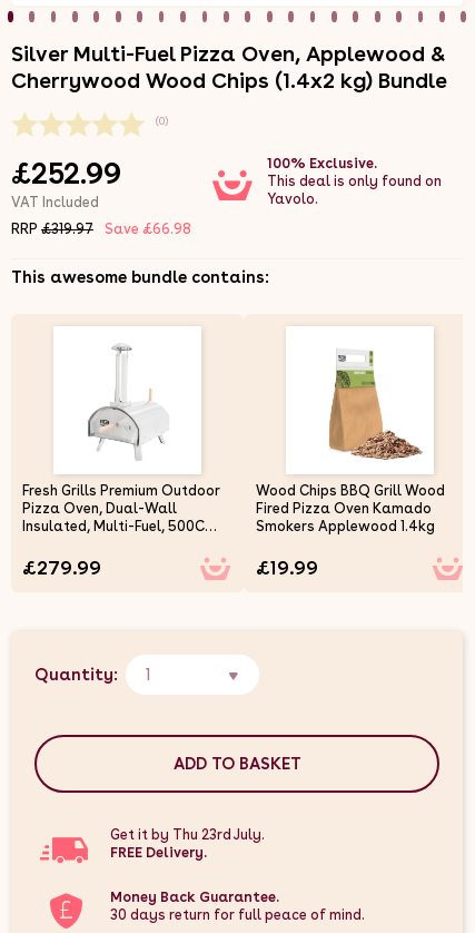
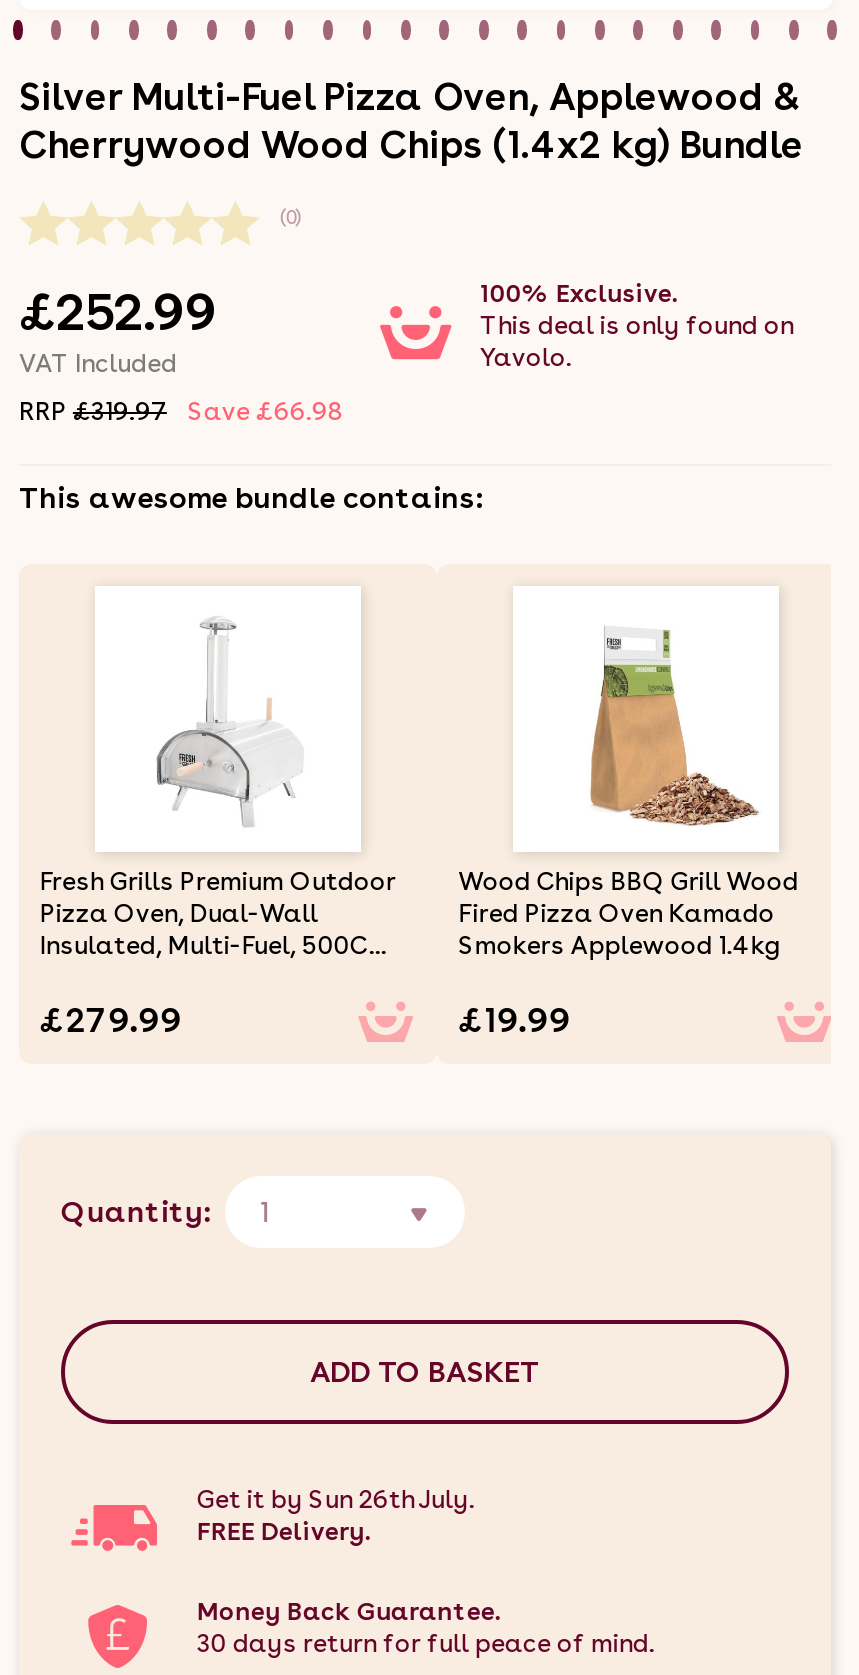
[110,826,265,843] Get it by Thu 23rd July. -> [197,1484,475,1514] Get it by Sun 26th July.

